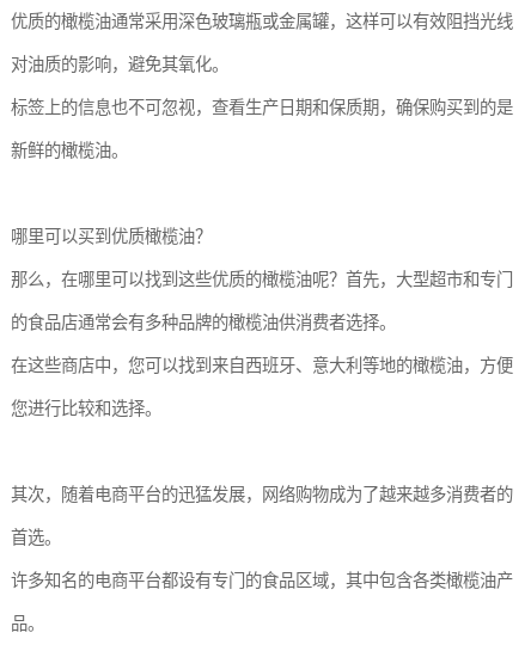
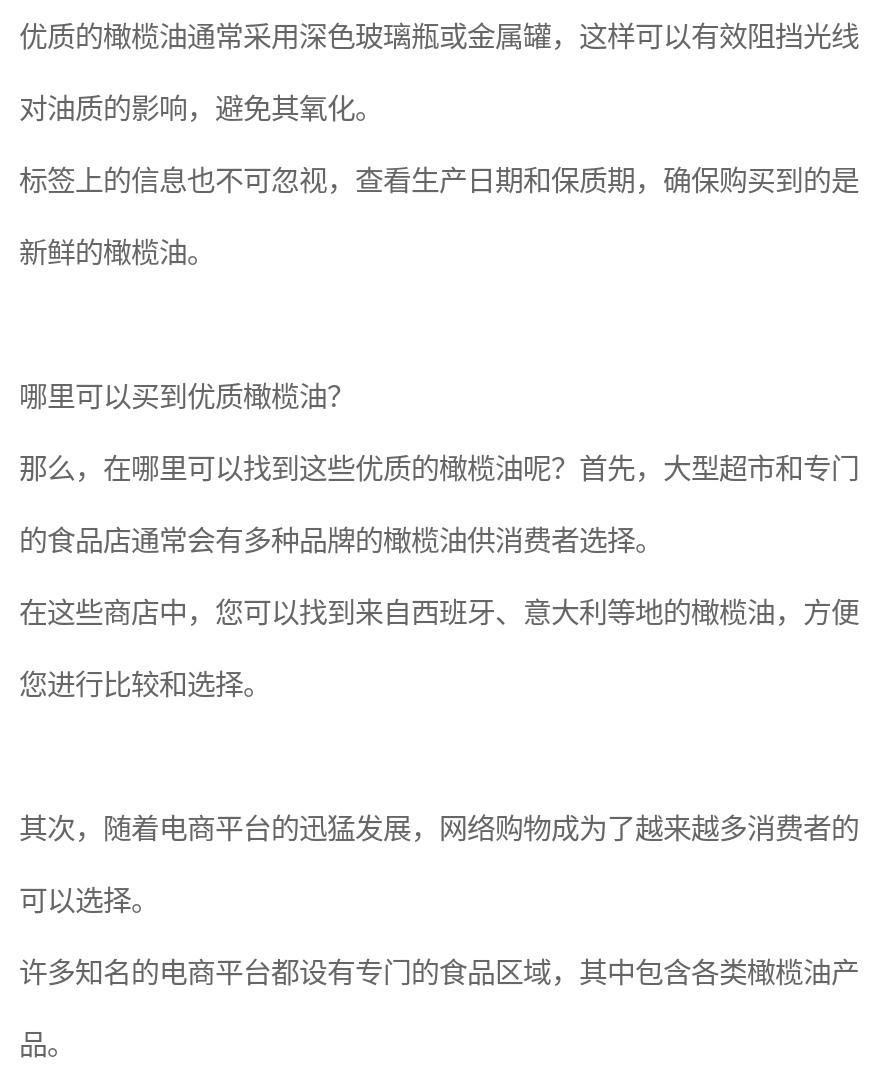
[11,528,61,547] 首选。 -> [19,885,159,917] 可以选择。

